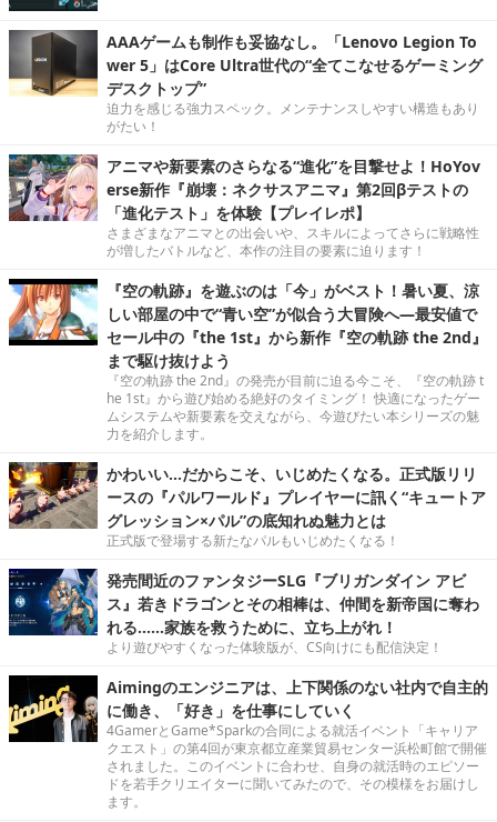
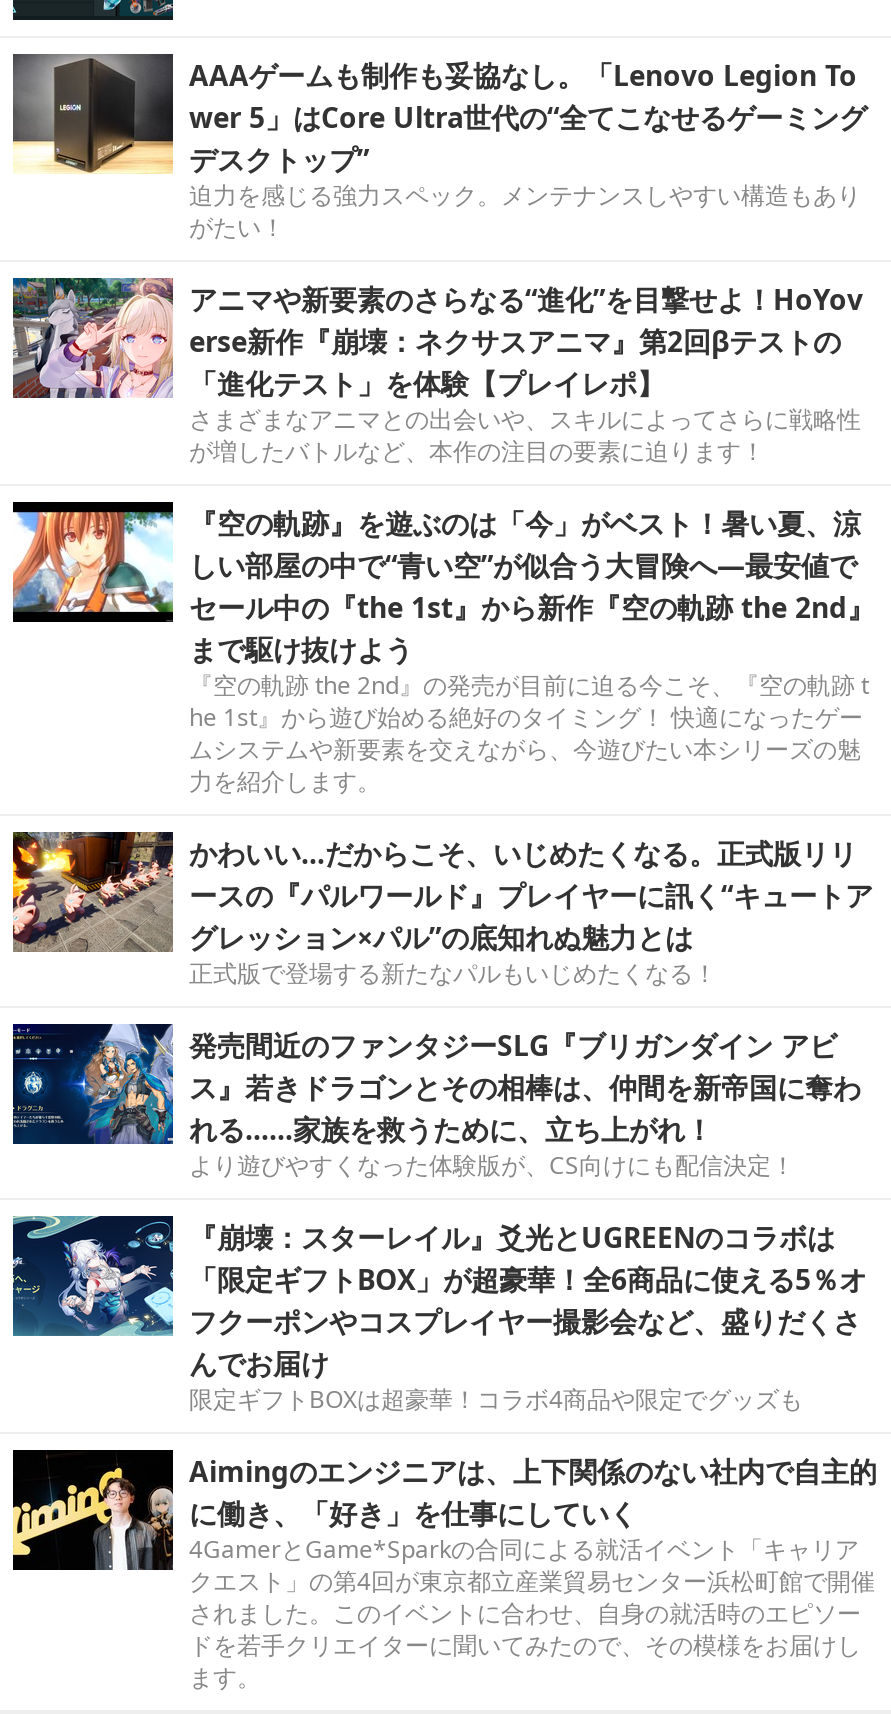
none -> [11,1214,867,1417] [image] | 『崩壊：スターレイル』爻光とUGREENのコラボは | 「限定ギフトBOX」が超豪華！全6商品に使える5％オ | フクーポンやコスプレイヤー撮影会など、盛りだくさ | んでお届け | 限定ギフトBOXは超豪華！コラボ4商品や限定でグッズも

